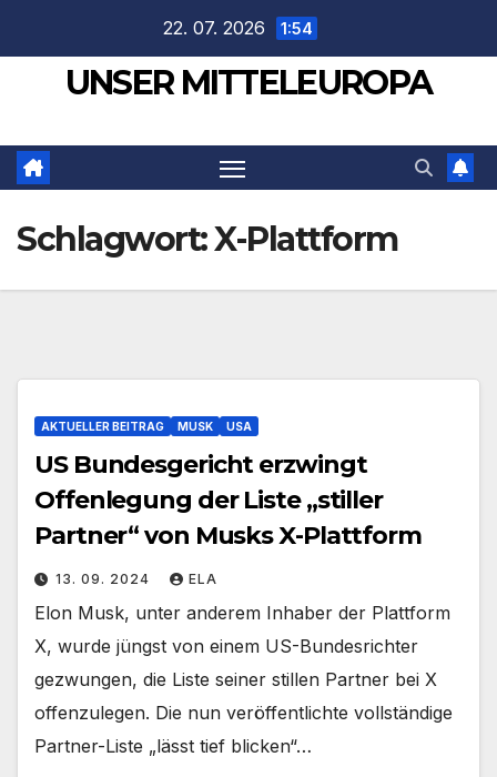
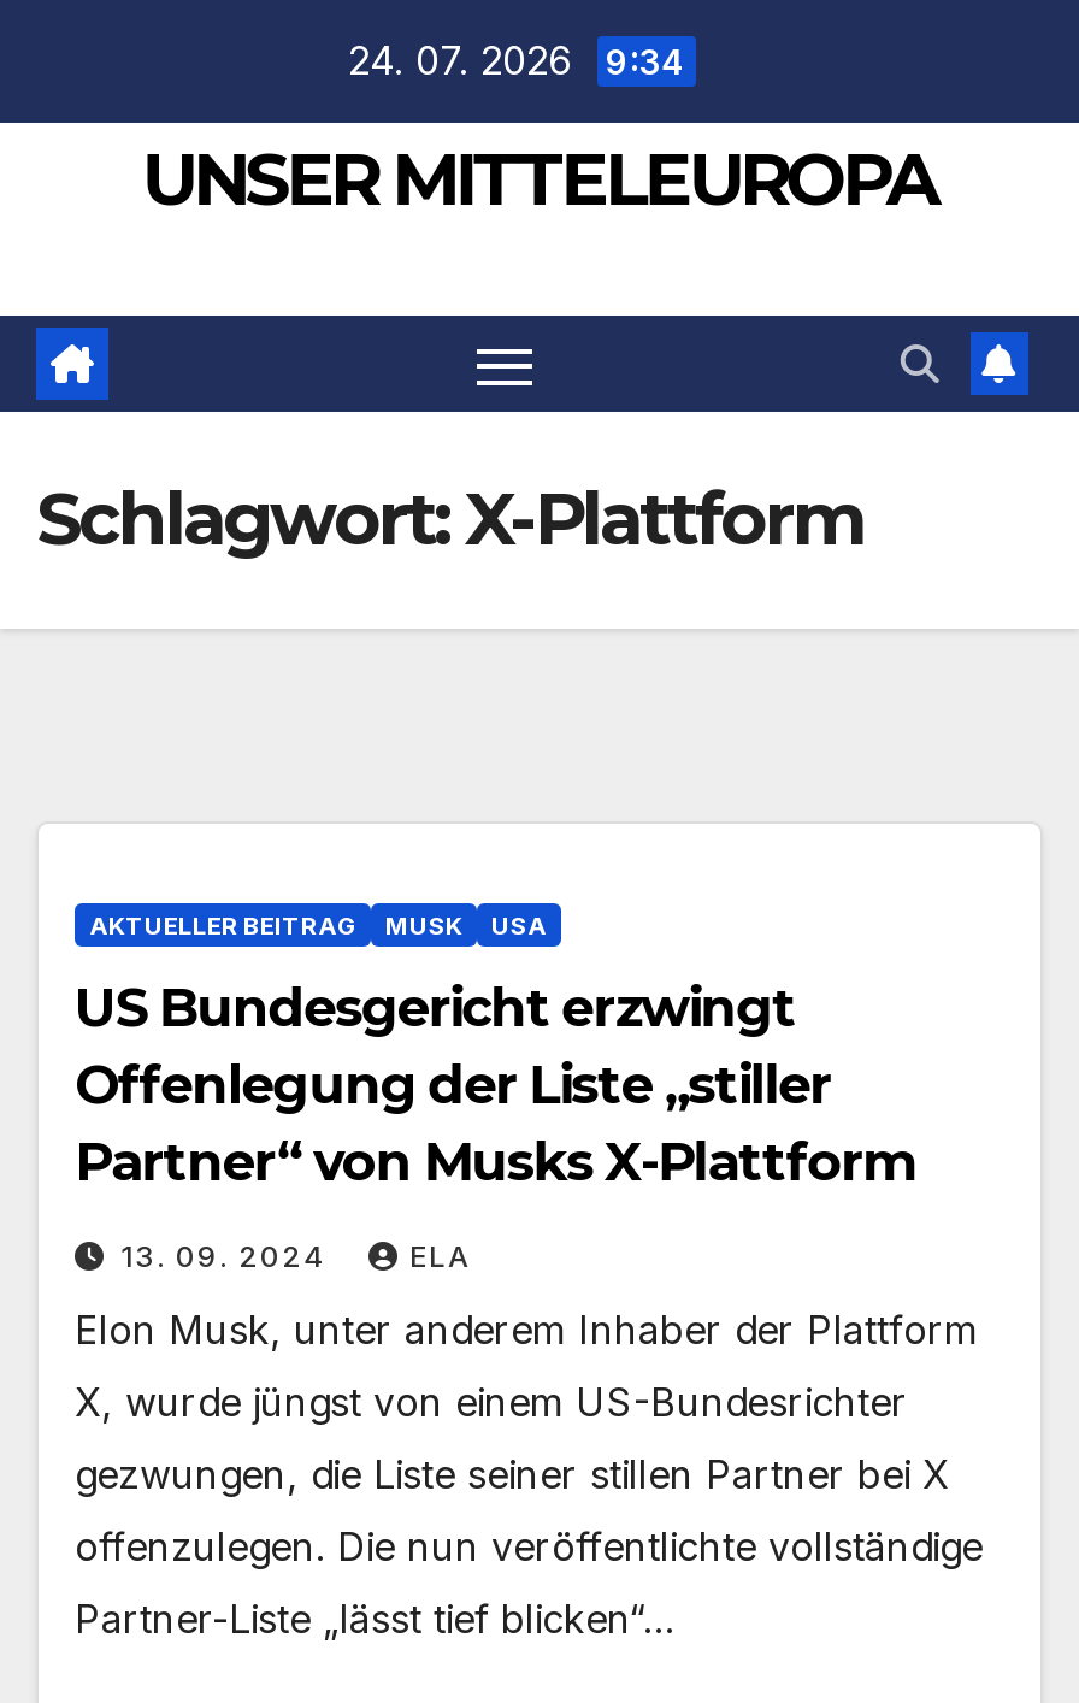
[163,17,313,39] 22. 07. 2026 1:54 -> [348,36,685,84] 24. 07. 2026 9:34

